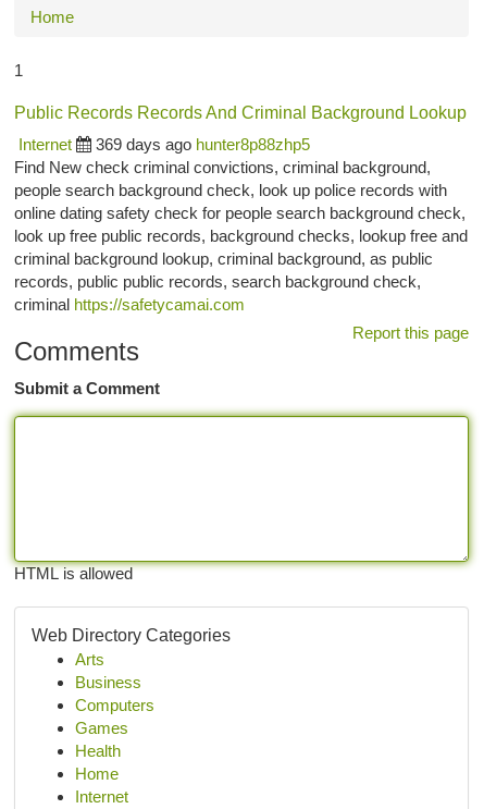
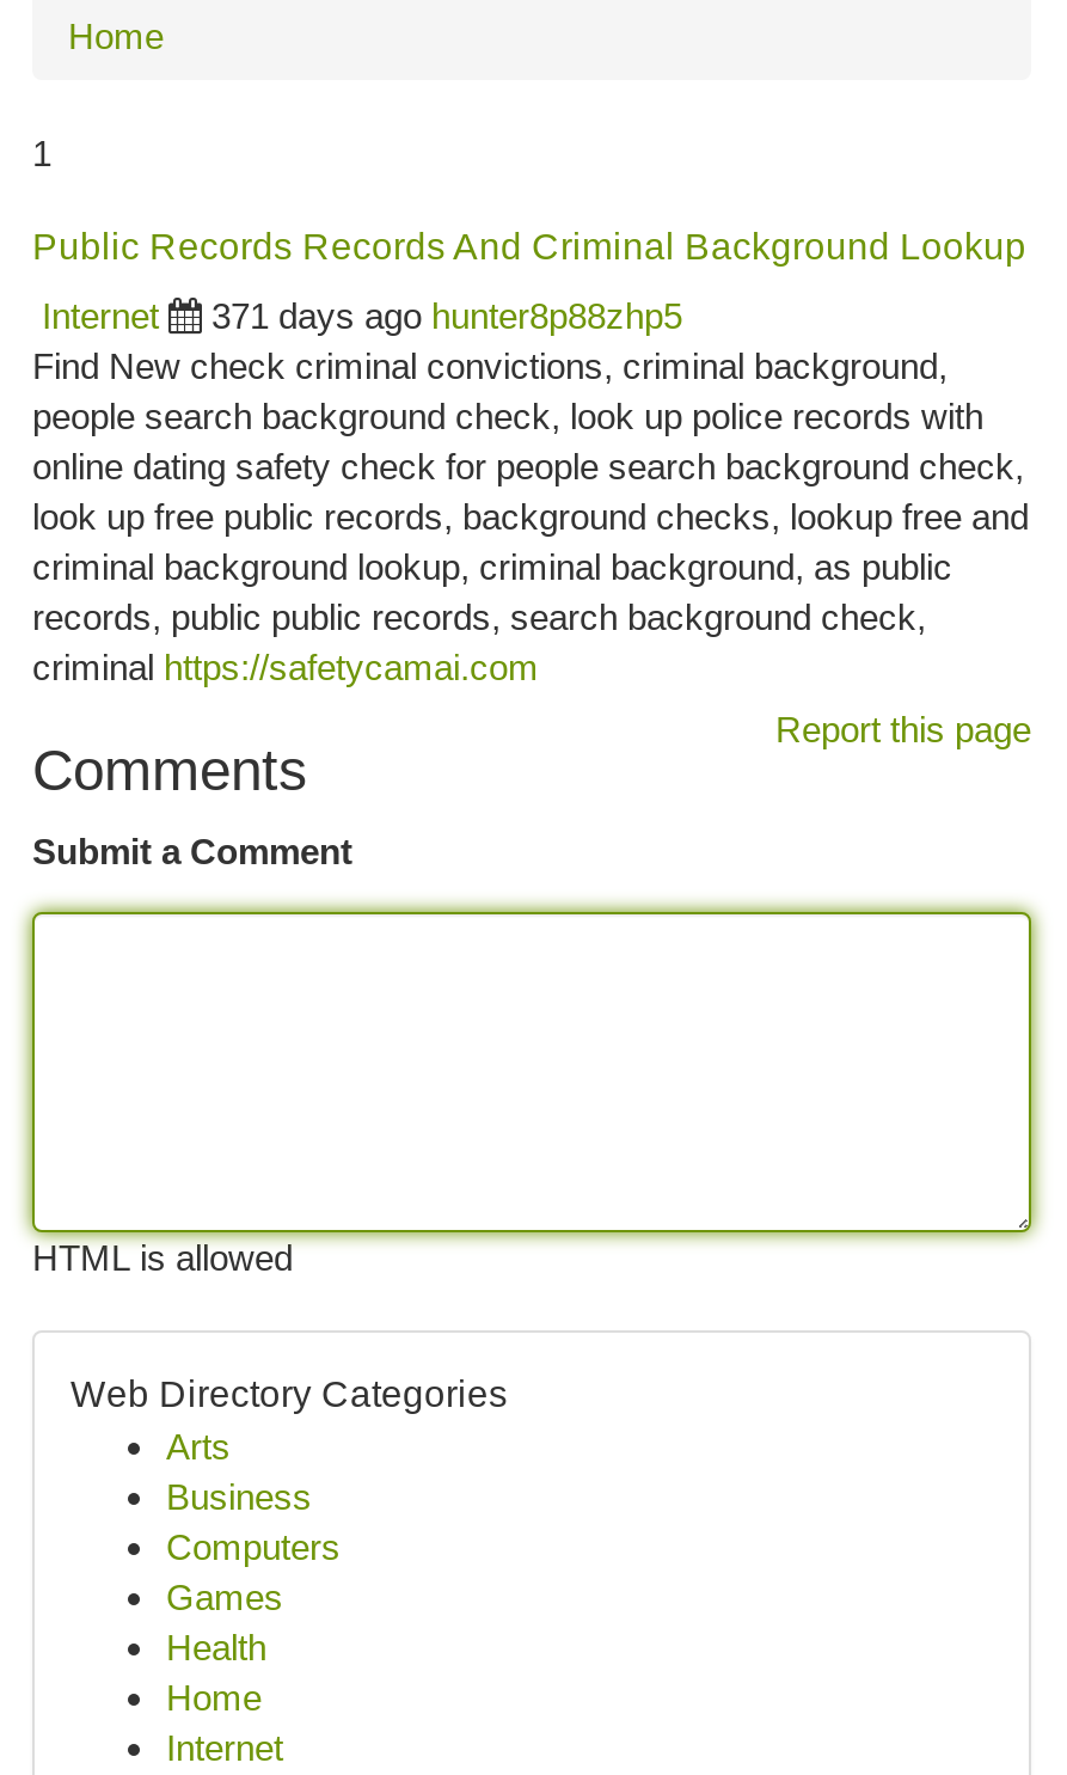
[96,135,310,154] 369 days ago hunter8p88zhp5 -> [211,295,682,336] 371 days ago hunter8p88zhp5

